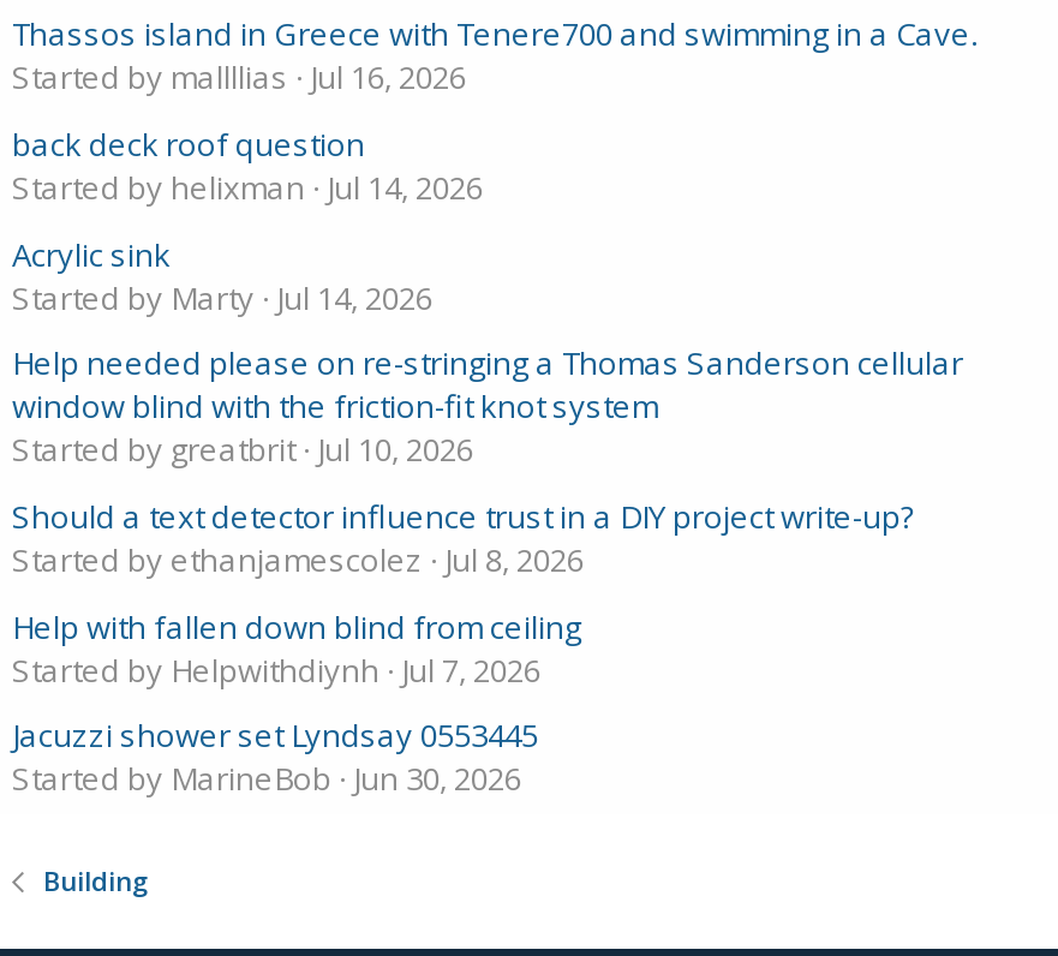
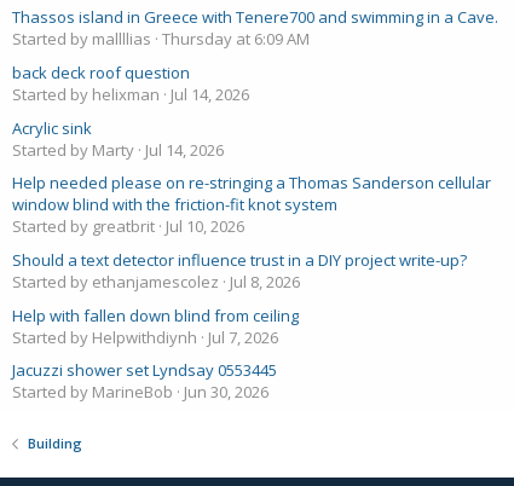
[12,56,466,99] Started by mallllias Jul 16, 2026 -> [12,28,310,50] Started by mallllias Thursday at 6:09 AM

